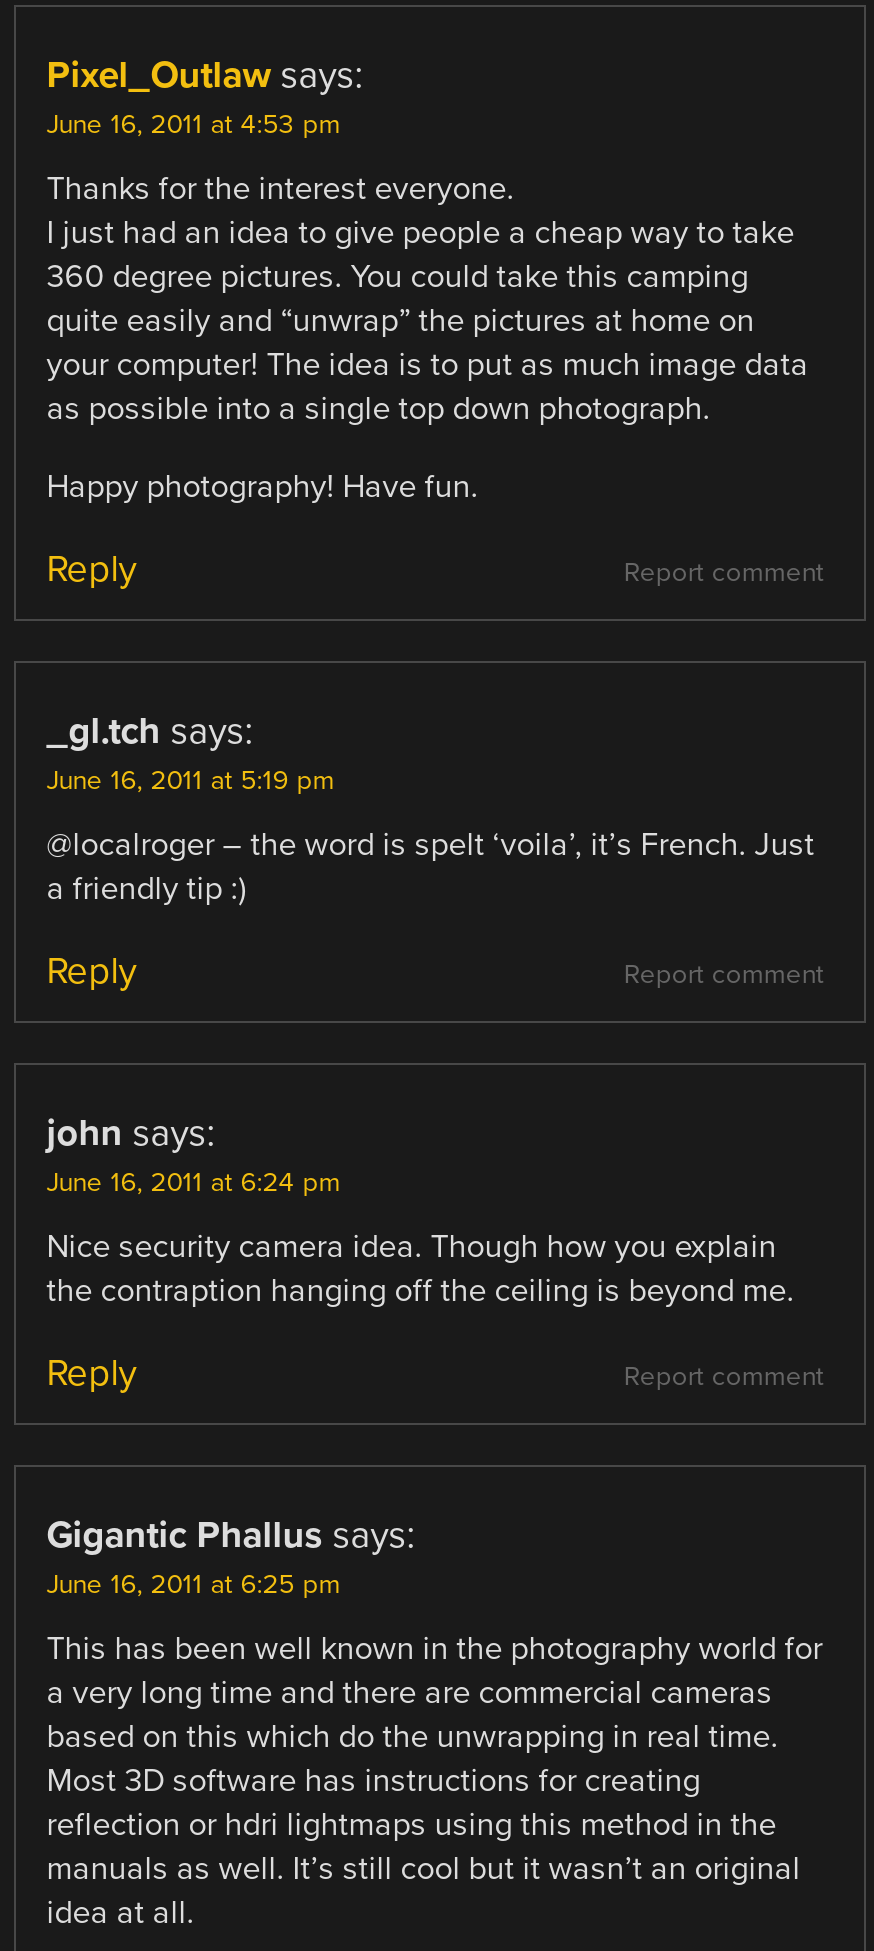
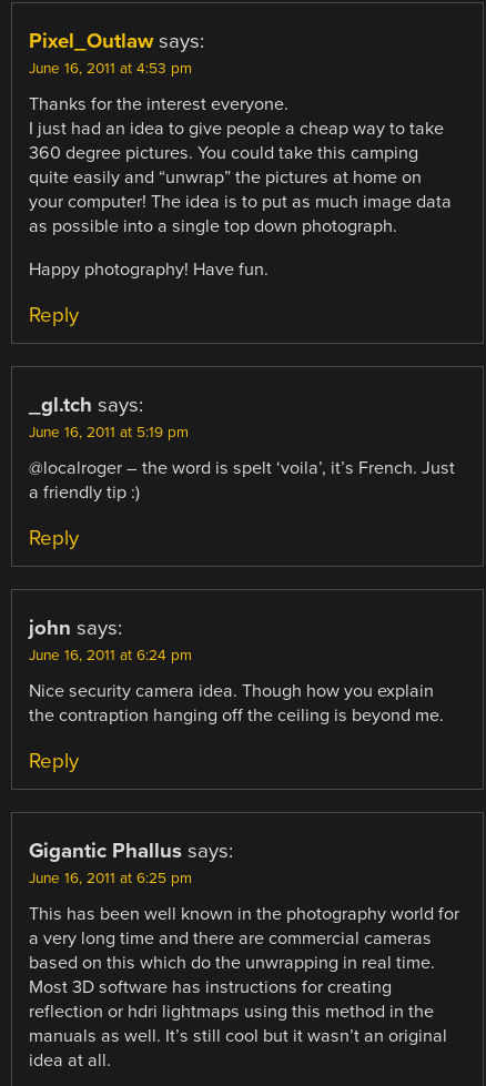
[624,556,824,588] Report comment -> none
[624,959,824,991] Report comment -> none
[624,1361,824,1393] Report comment -> none

